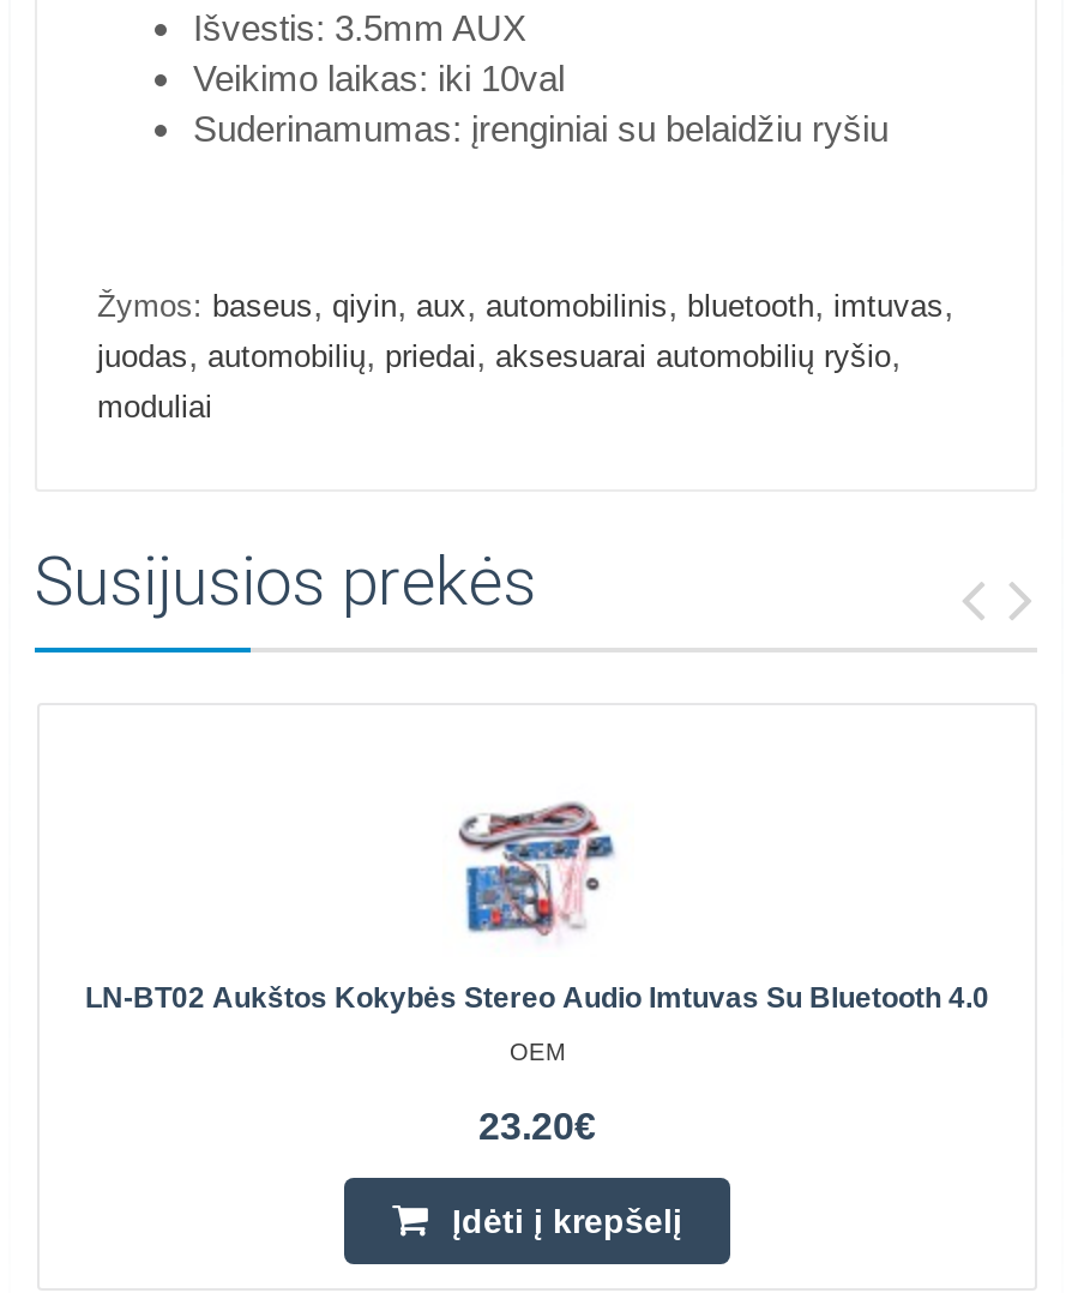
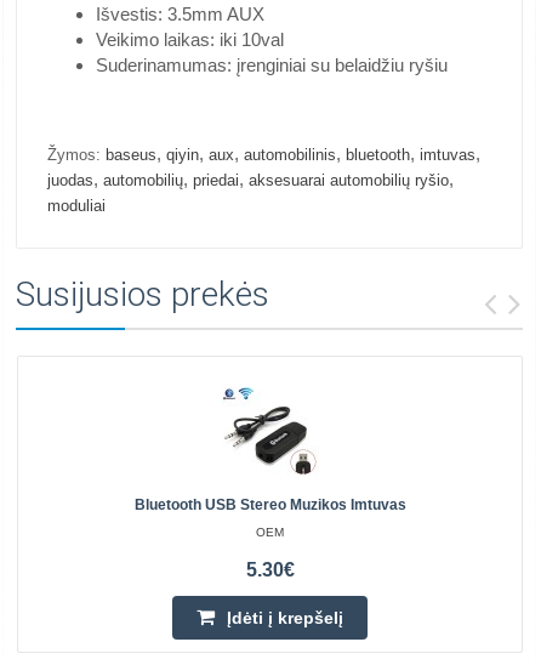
[85,765,989,1015] [image] | LN-BT02 Aukštos Kokybės Stereo Audio Imtuvas Su Bluetooth 4.0 -> [134,386,406,514] [image] | Bluetooth USB Stereo Muzikos Imtuvas
[478,1107,596,1147] 23.20€ -> [246,560,294,580] 5.30€

